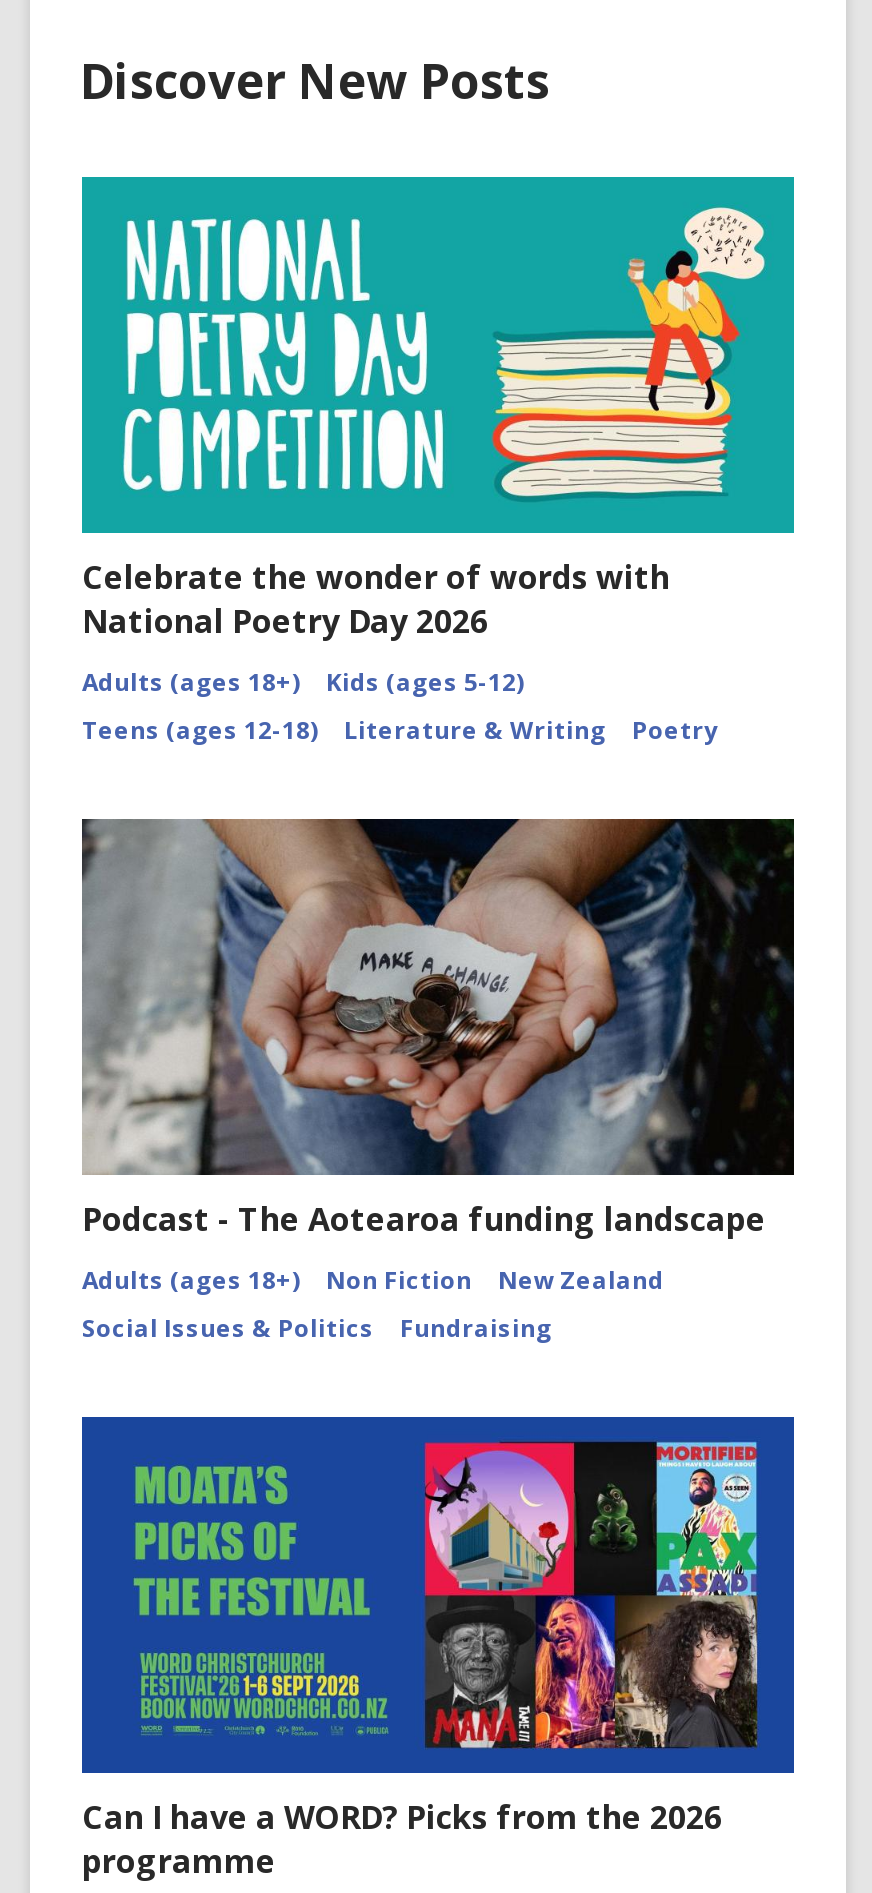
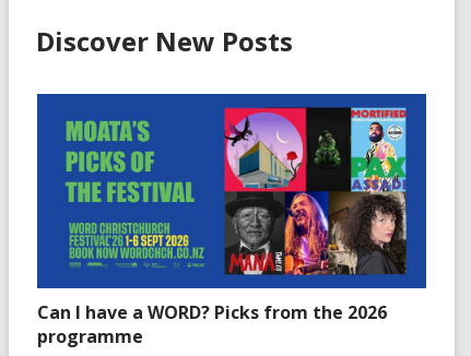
[82,177,794,747] [image] | Celebrate the wonder of words with | National Poetry Day 2026 | Adults (ages 18+) | Kids (ages 5-12) | Teens (ages 12-18) | Literature & Writing | Poetry -> none
[80,817,796,1345] [image] | Podcast - The Aotearoa funding landscape | Adults (ages 18+) | Non Fiction | New Zealand | Social Issues & Politics | Fundraising -> none

